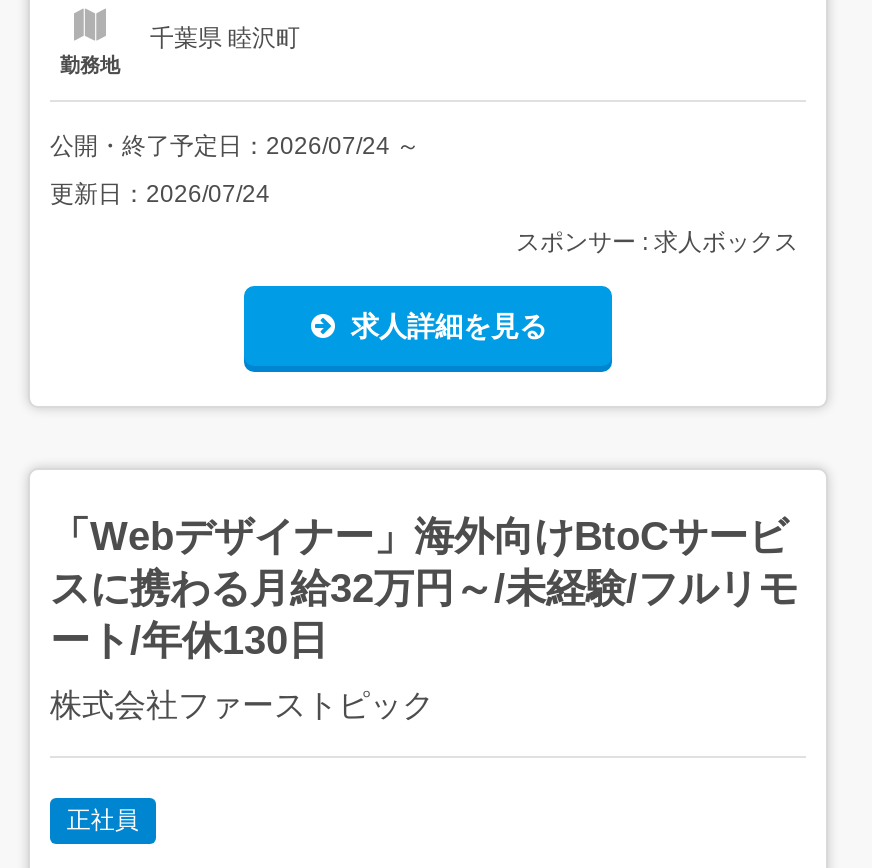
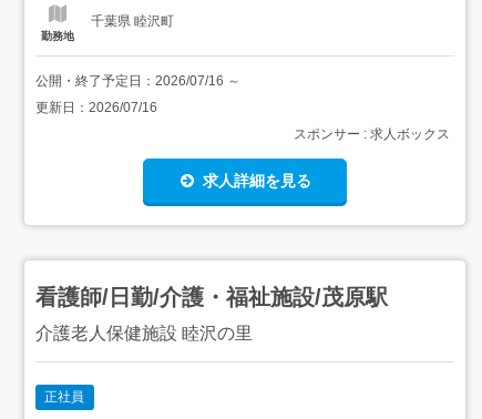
[50,132,420,160] 公開・終了予定日：2026/07/24～ -> [35,73,240,88] 公開・終了予定日：2026/07/16～
[50,180,270,208] 更新日：2026/07/24 -> [35,100,157,115] 更新日：2026/07/16
[50,513,798,661] 「Webデザイナー」海外向けBtoCサービ | スに携わる月給32万円～/未経験/フルリモ | ート/年休130日 -> [35,284,388,309] 看護師/日勤/介護・福祉施設/茂原駅
[50,687,434,721] 株式会社ファーストピック -> [35,323,253,342] 介護老人保健施設 睦沢の里

